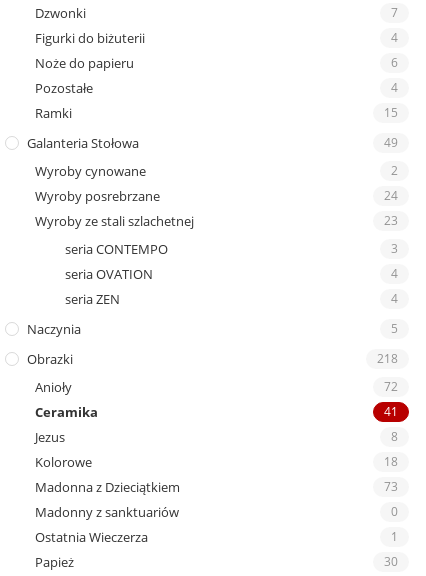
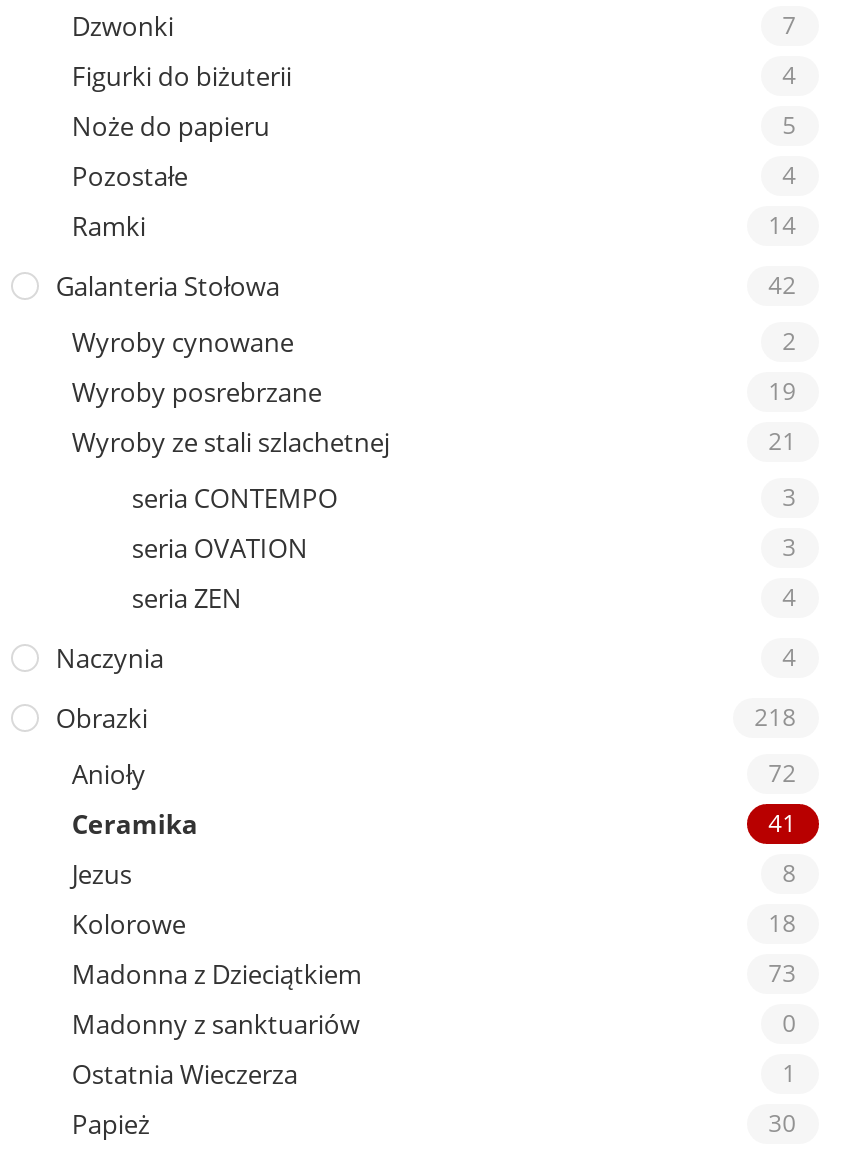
[391,54,398,71] 6 -> [782,109,796,143] 5
[384,104,398,121] 15 -> [768,209,796,243] 14
[384,134,398,151] 49 -> [768,269,796,303] 42
[384,187,398,204] 24 -> [768,375,796,409] 19
[384,212,398,229] 23 -> [768,425,796,459] 21
[391,265,398,282] 4 -> [782,531,796,565] 3
[391,320,398,337] 5 -> [782,641,796,675] 4

